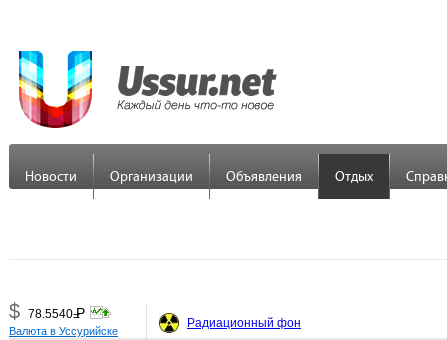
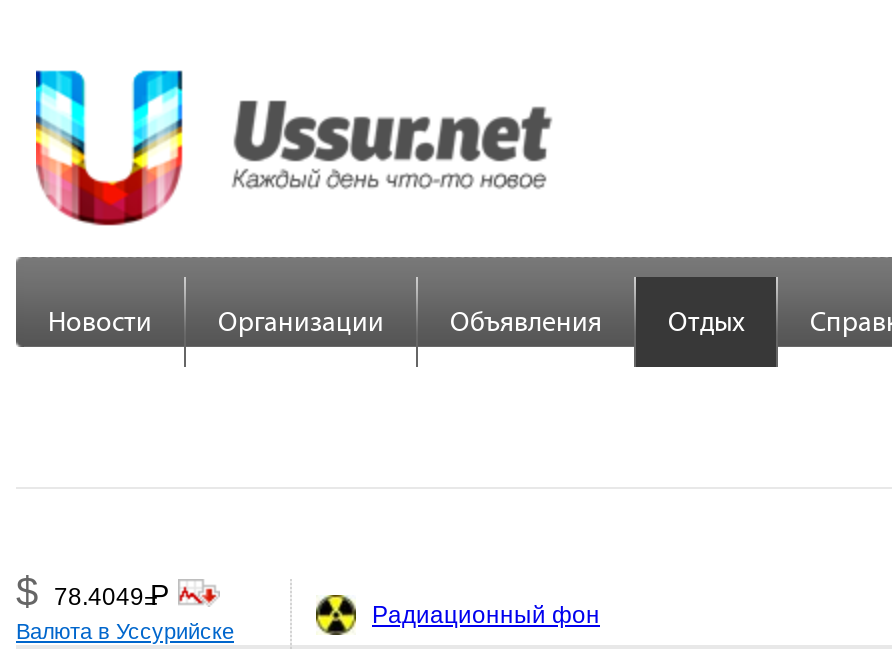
[9,300,85,323] $ 78.5540= Р -> [16,569,168,615] $ 78.4049= Р

